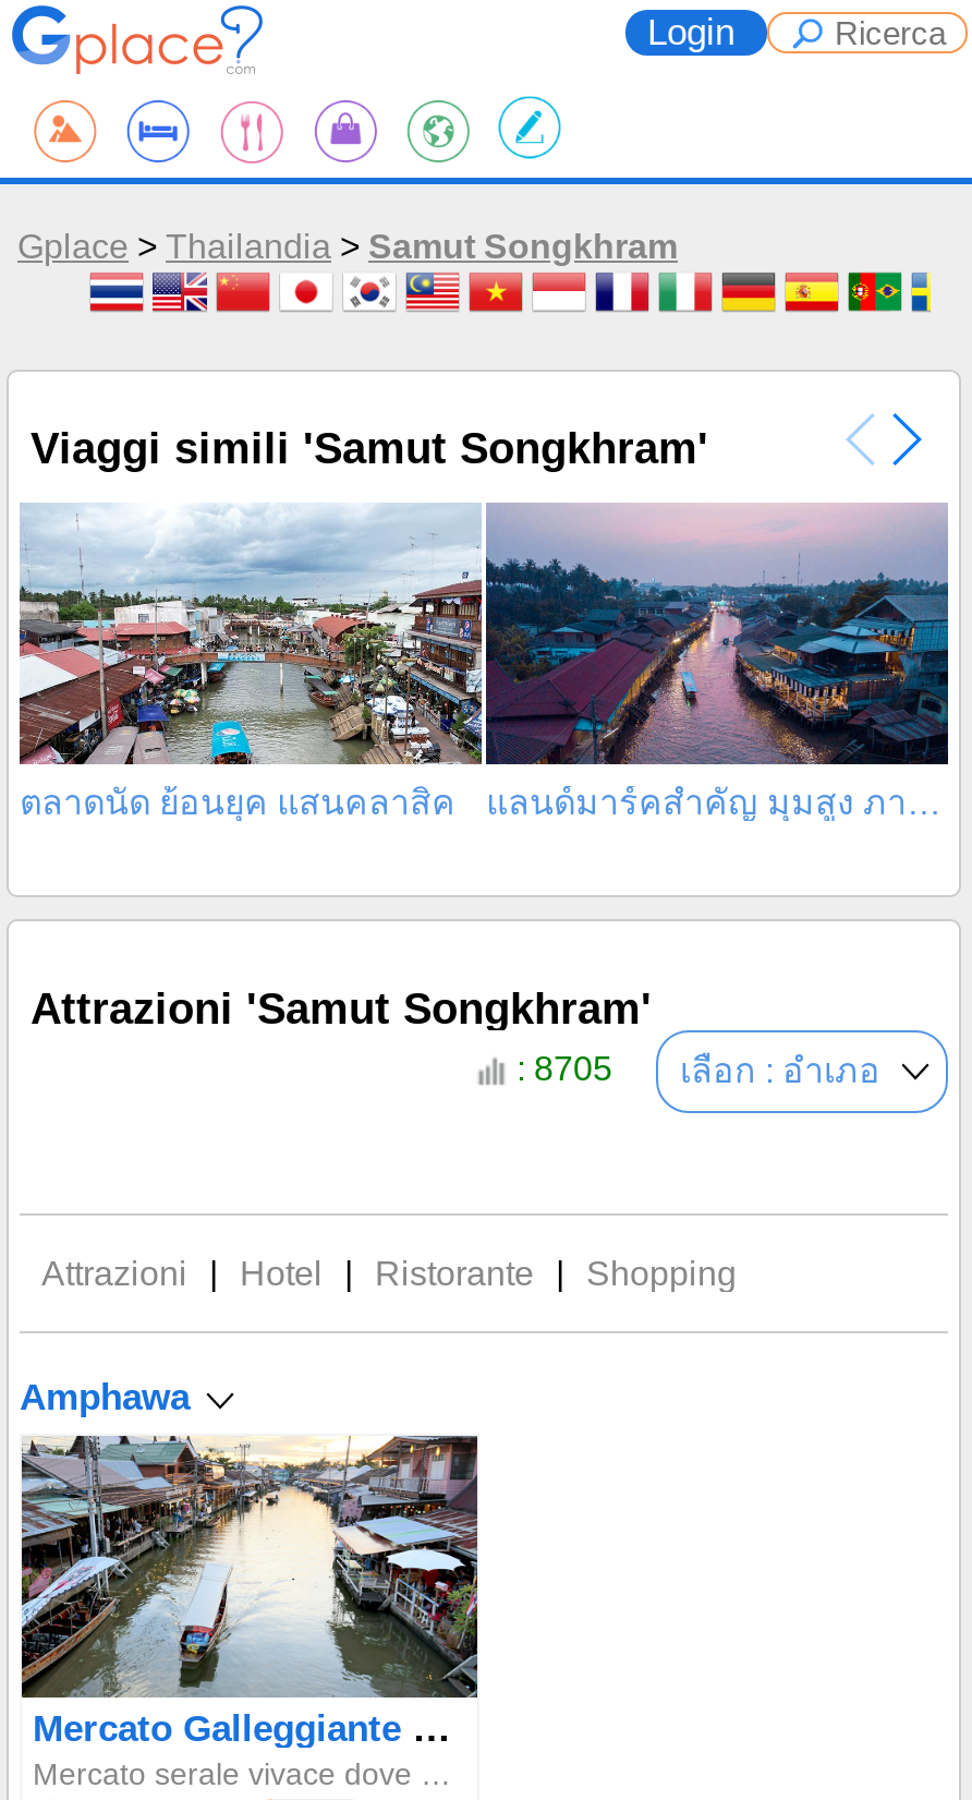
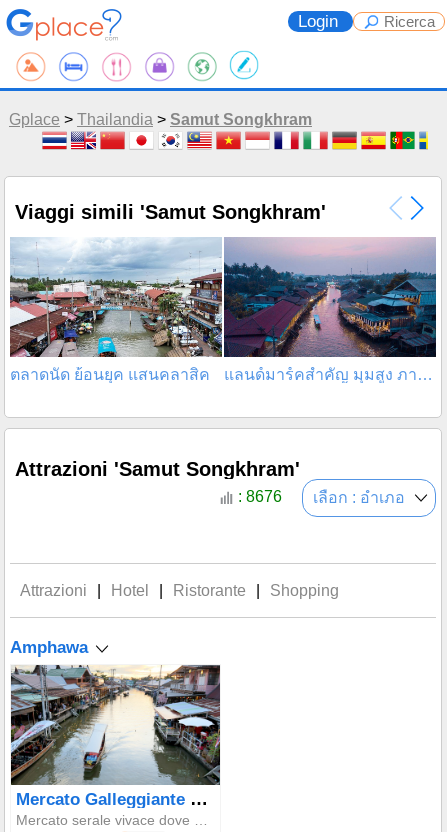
[508,1050,880,1089] : 8705 เลือก : อำเภอ -> [234,488,405,506] : 8676 เลือก : อำเภอ

